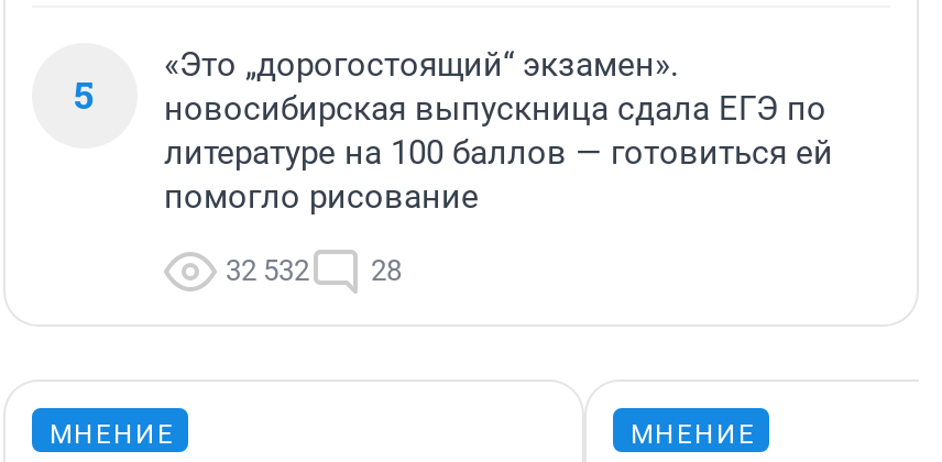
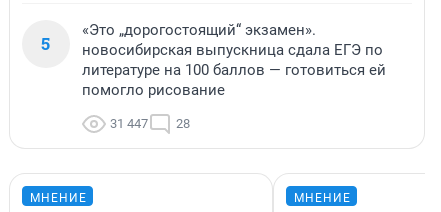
[226,254,402,287] 32 532 28 -> [110,116,190,131] 31 447 28

